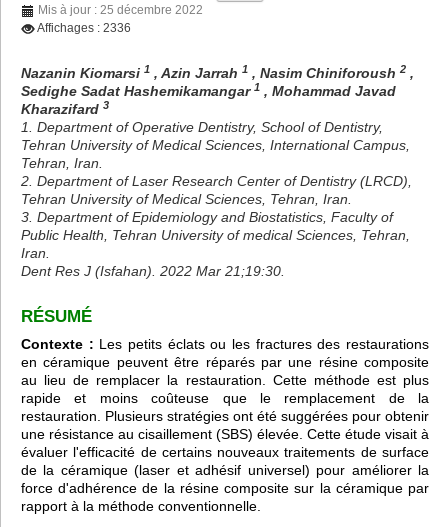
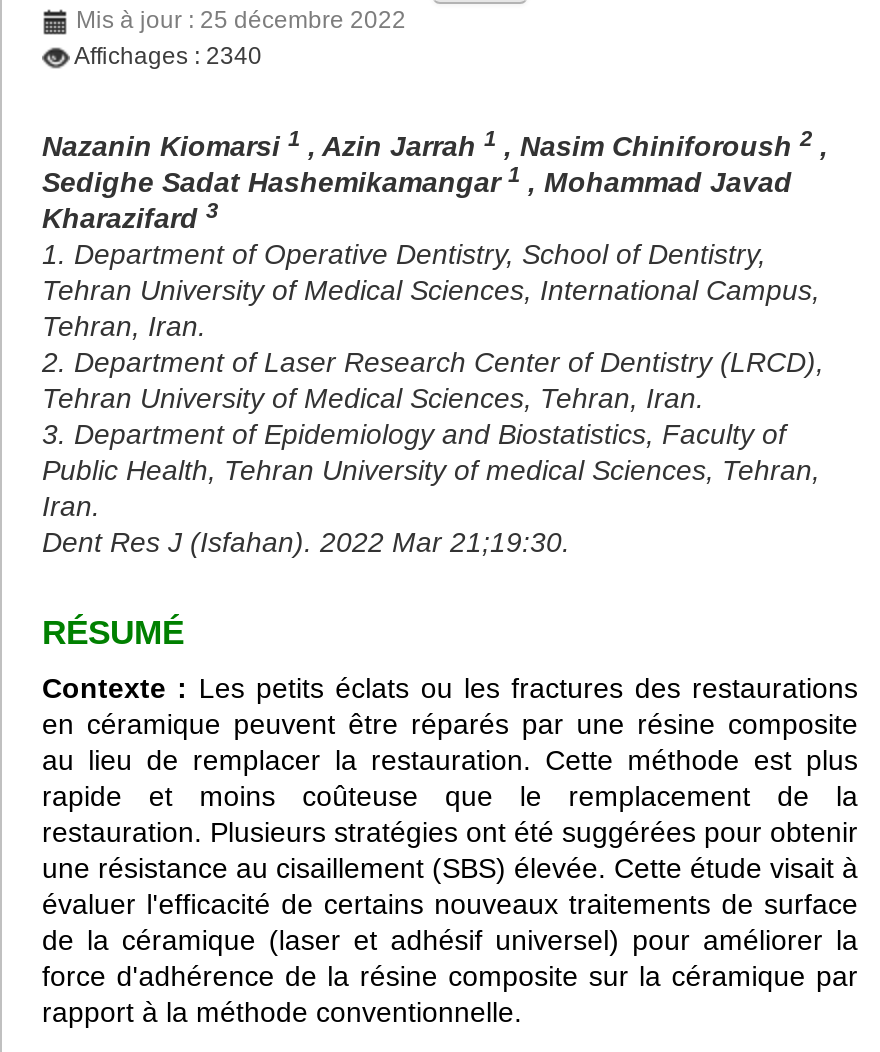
[37,21,131,35] Affichages : 2336 -> [74,42,262,70] Affichages : 2340

